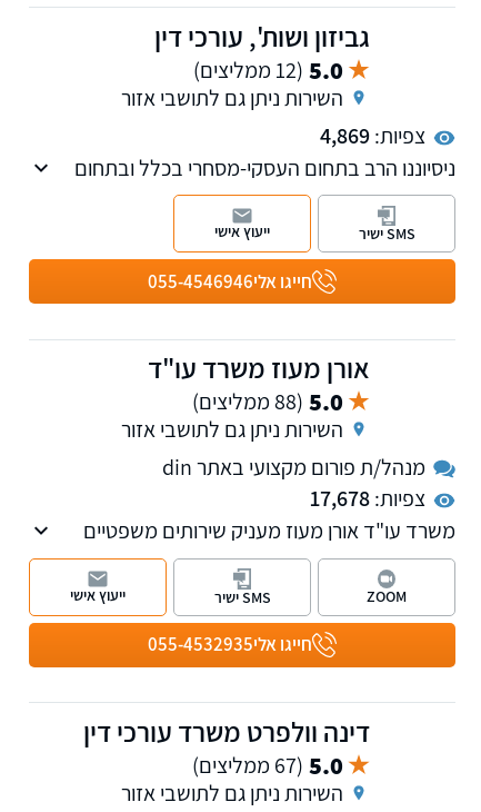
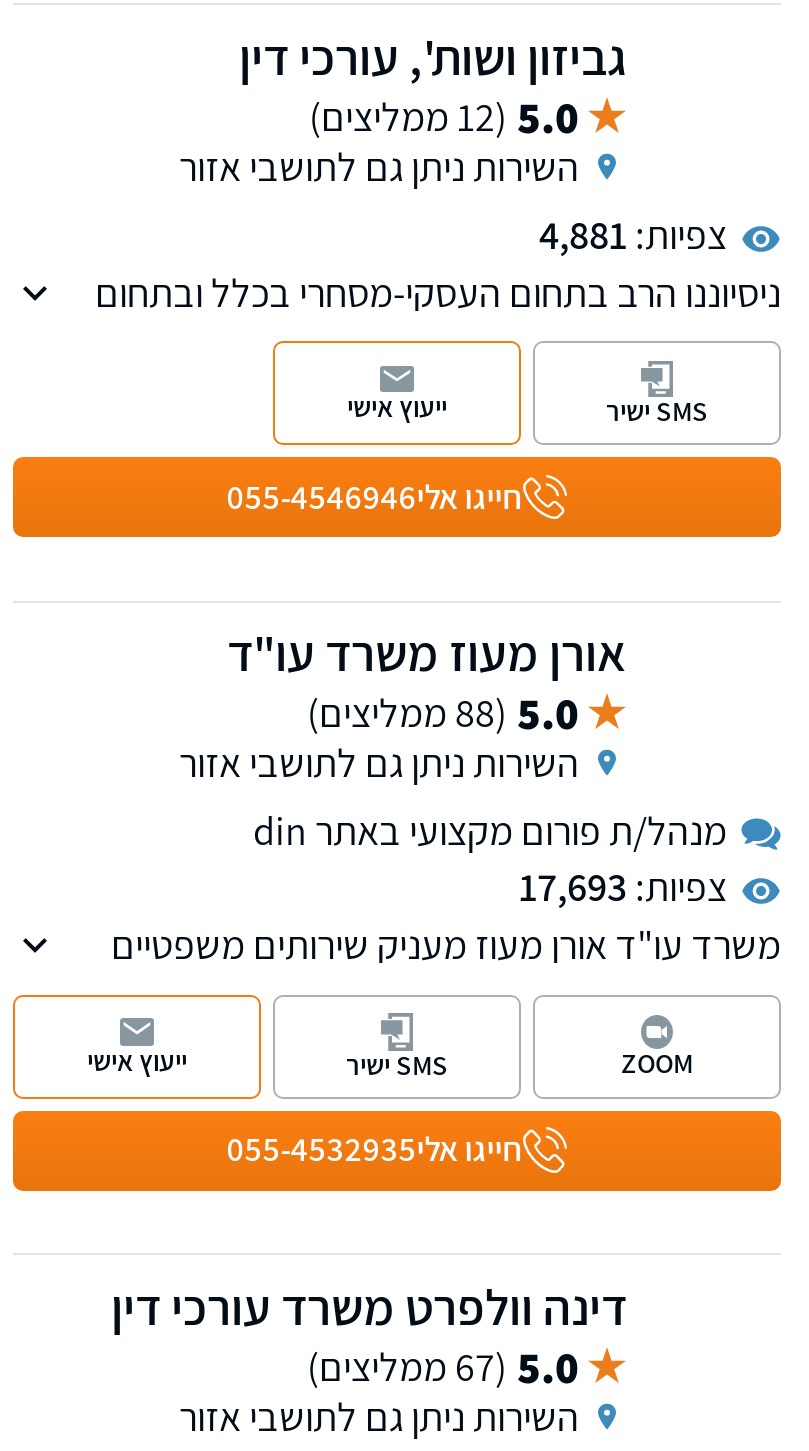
[320,121,425,150] צפיות: 4,869 -> [539,208,727,260] צפיות: 4,881
[310,484,425,513] צפיות: 17,678 -> [519,861,727,913] צפיות: 17,693

